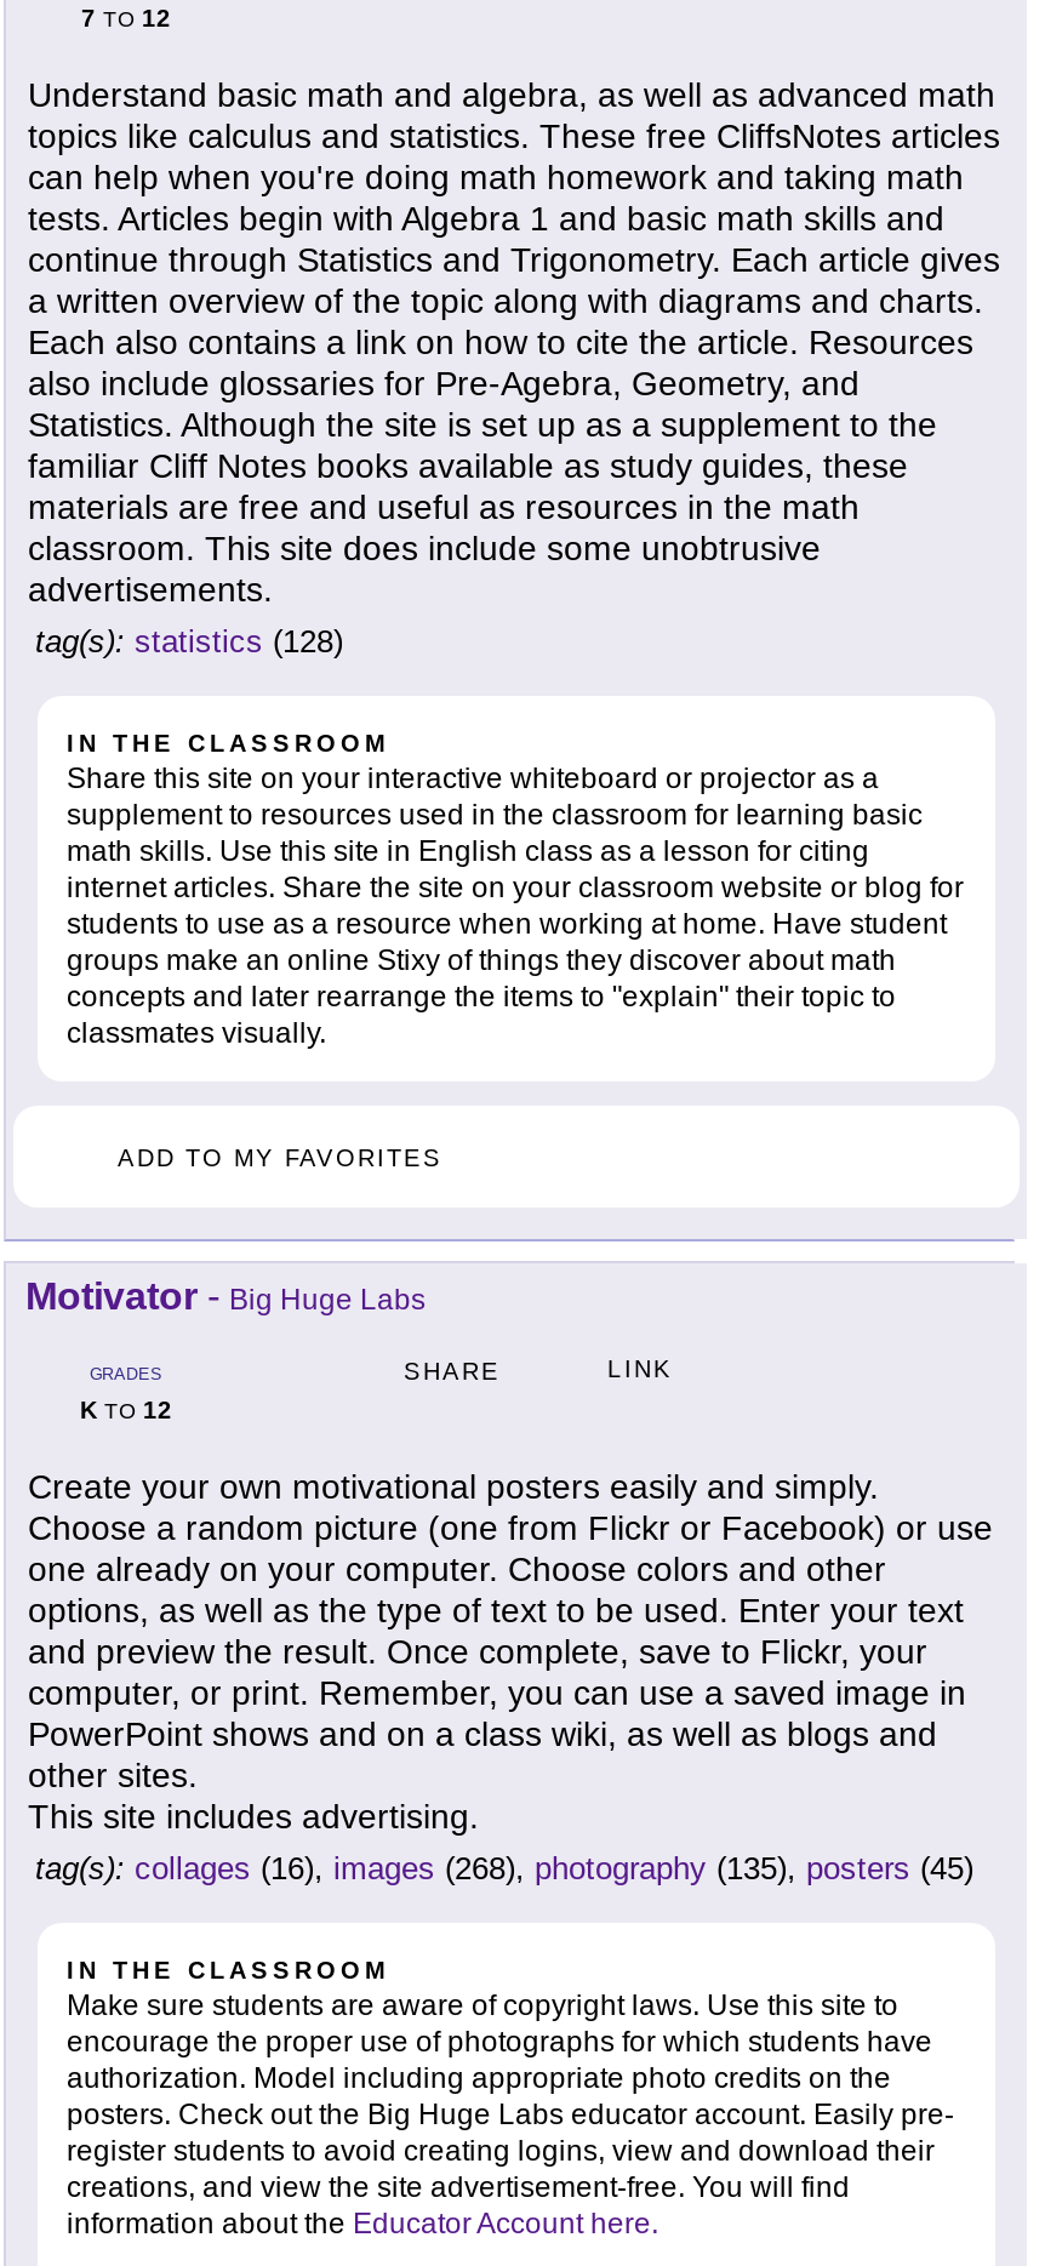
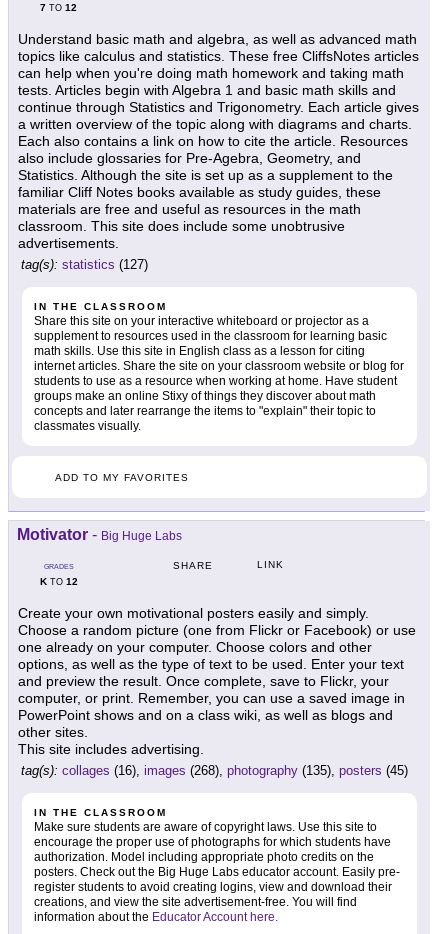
[35,624,343,661] tag(s): statistics (128) -> [21,257,148,272] tag(s): statistics (127)

